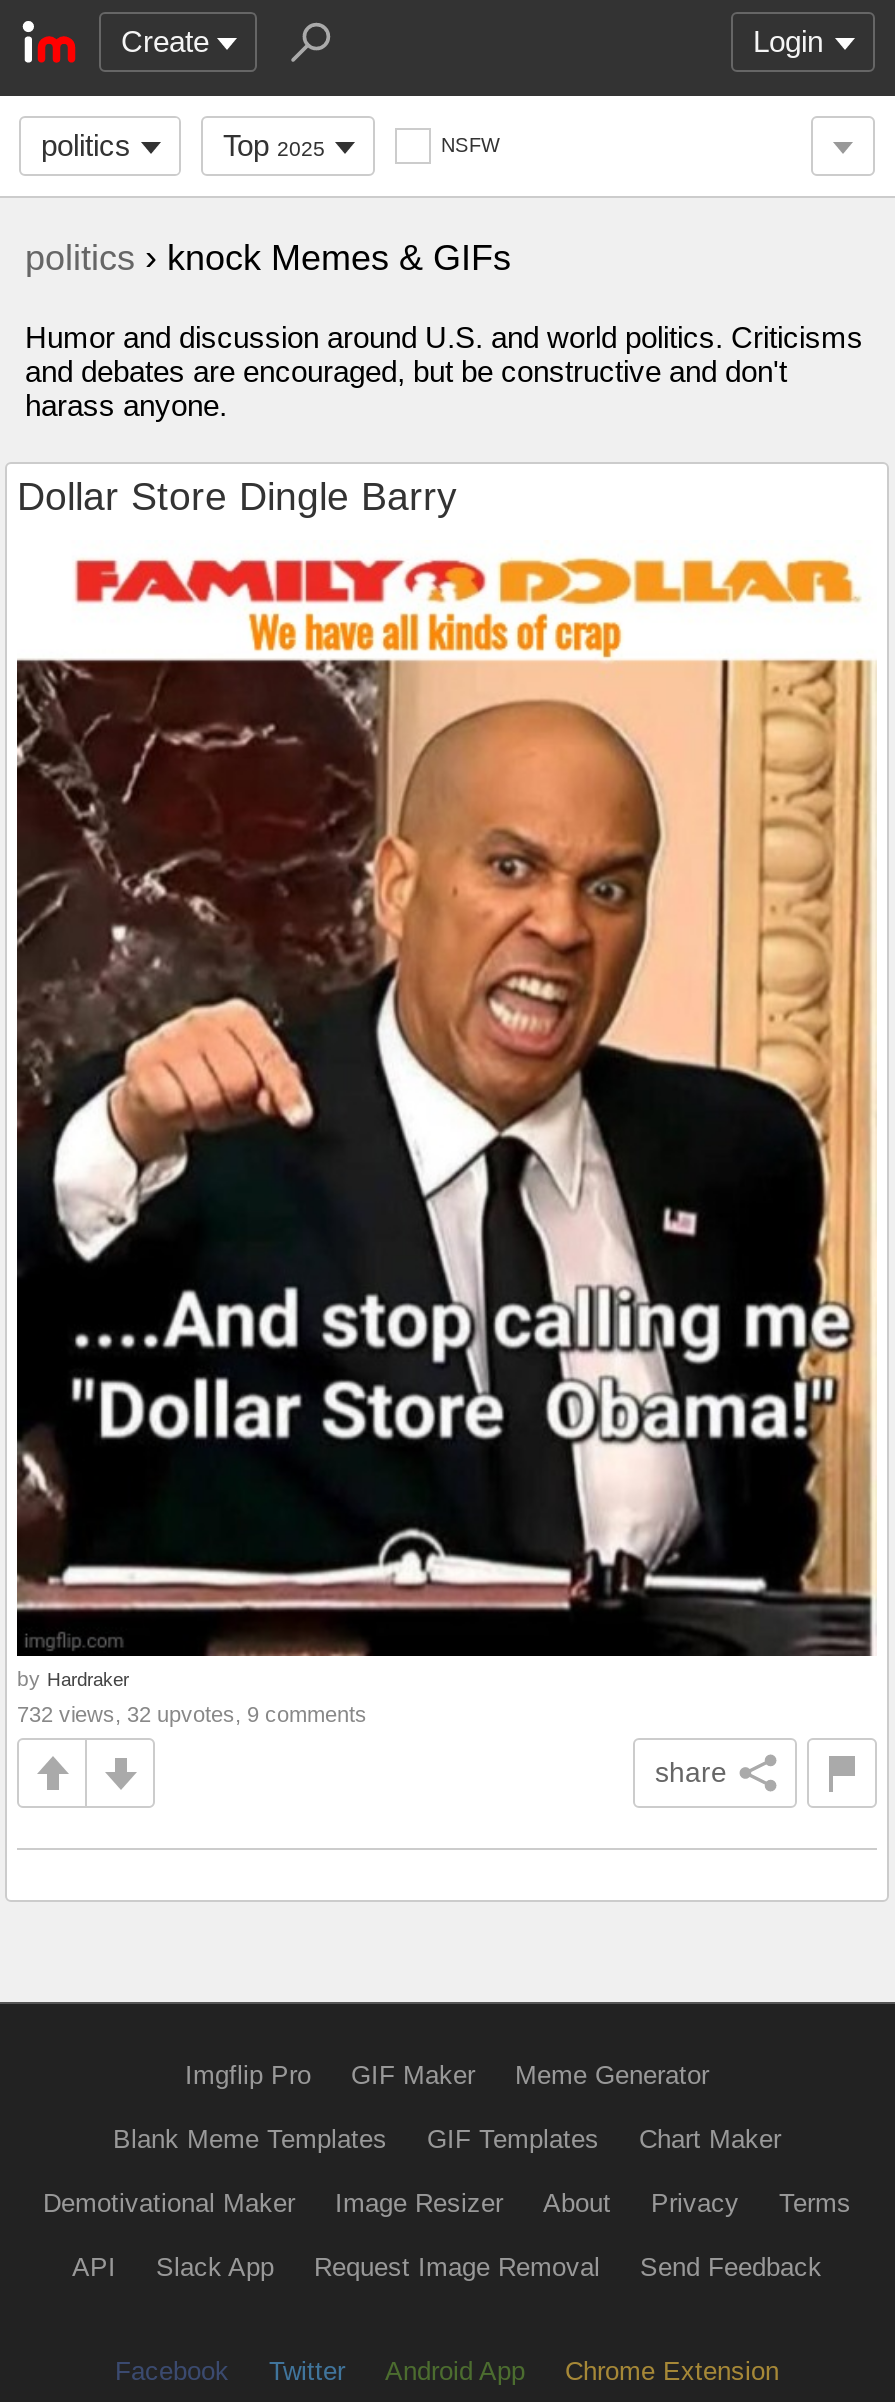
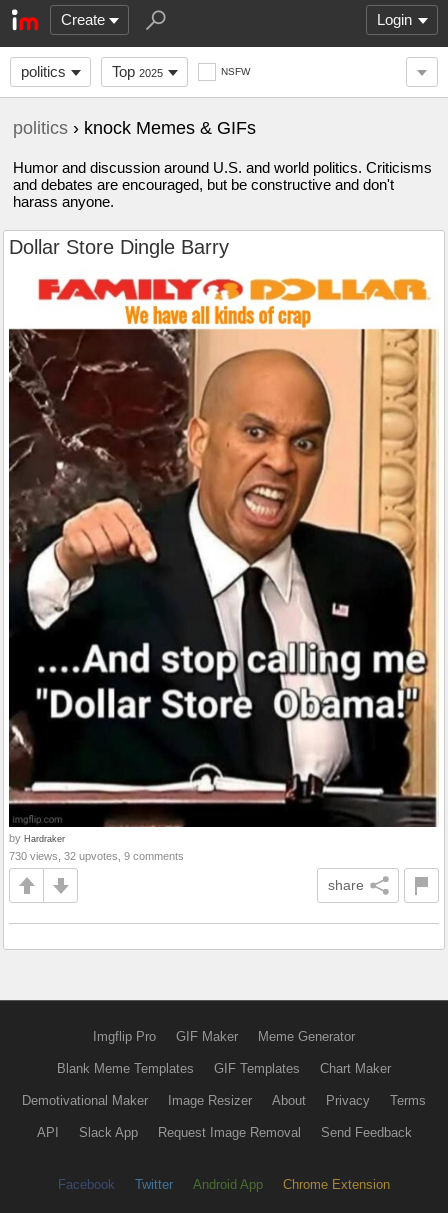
[17,1702,367,1726] 732 views, 32 upvotes, 9 comments -> [9,850,184,862] 730 views, 32 upvotes, 9 comments

